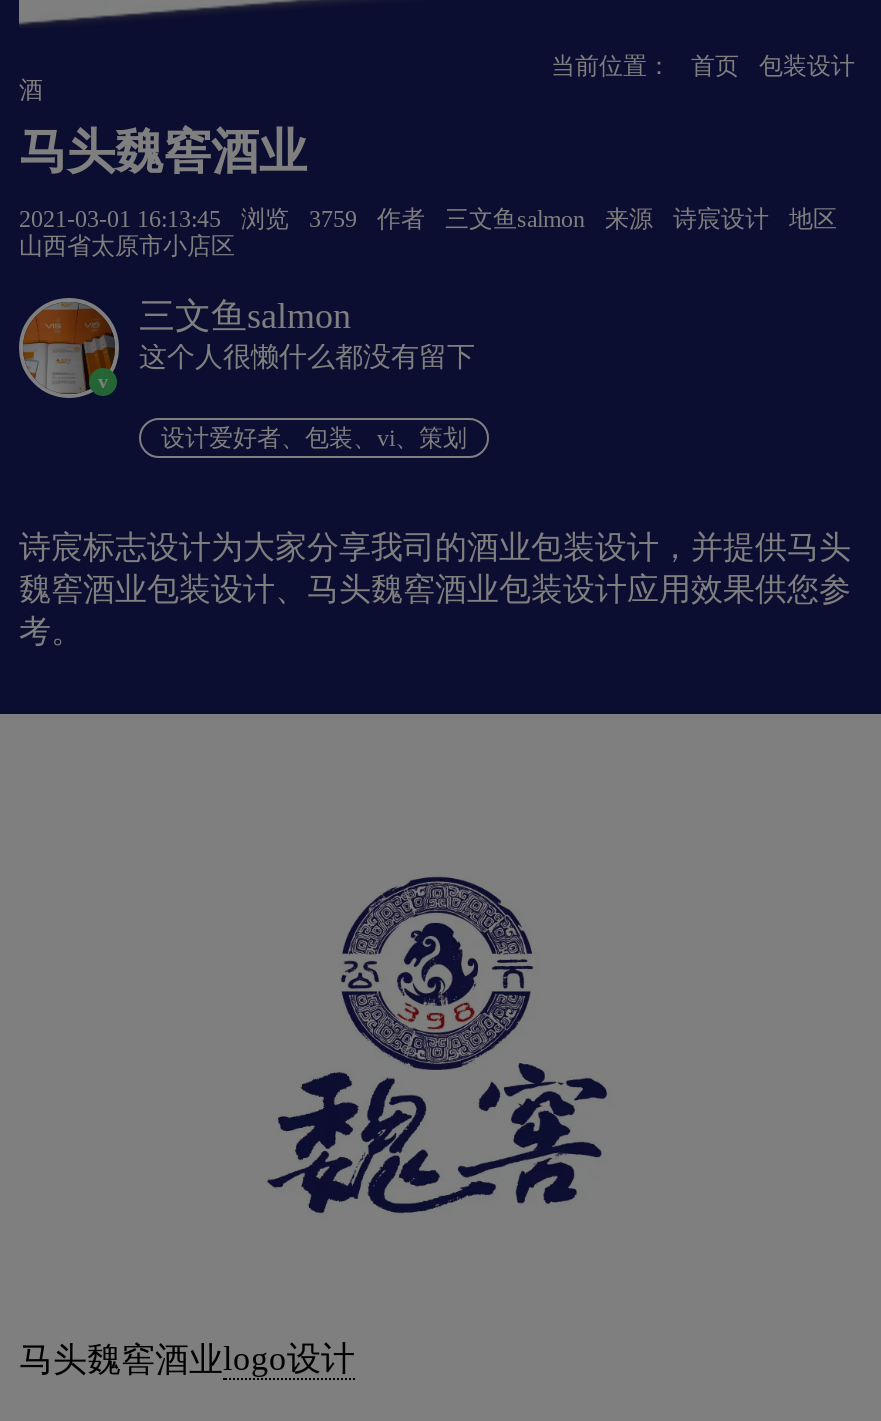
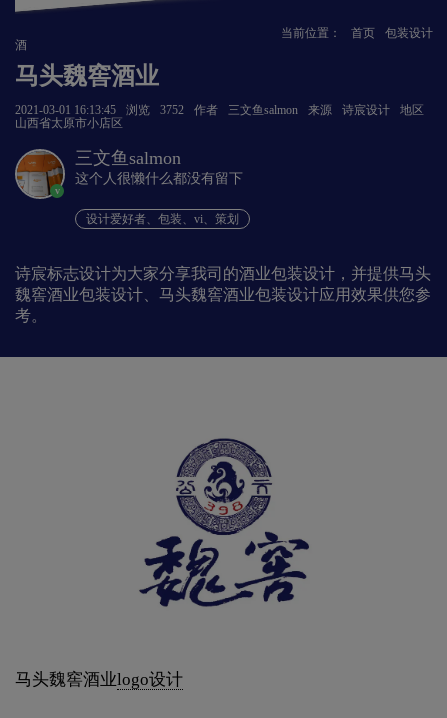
[309,205,357,233] 3759 -> [160,102,184,116] 3752

